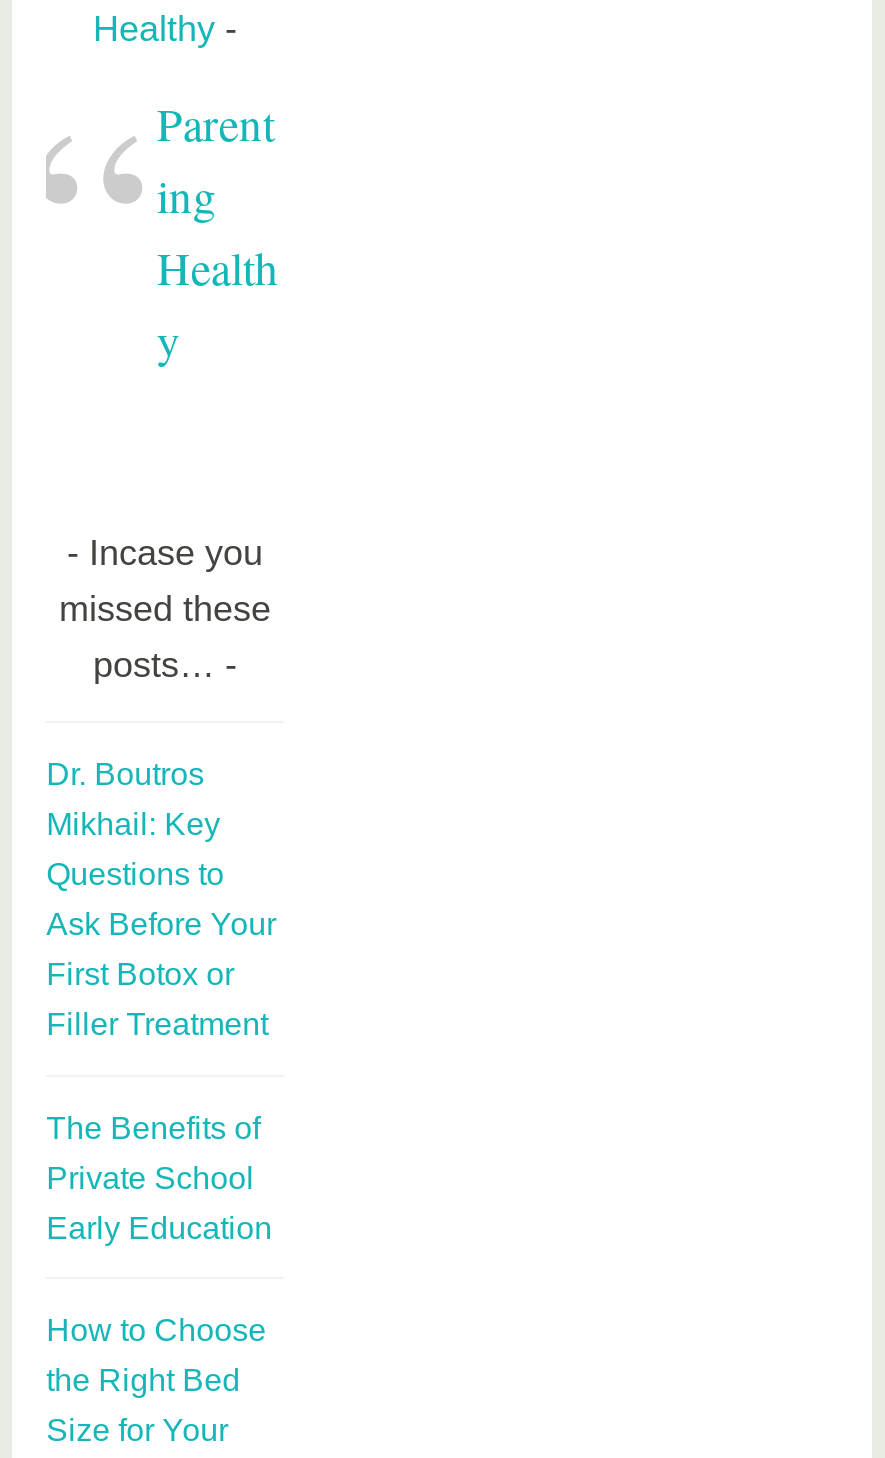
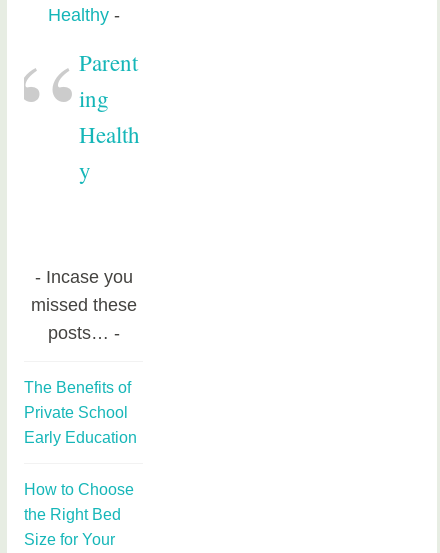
[46,757,276,1041] Dr. Boutros | Mikhail: Key | Questions to | Ask Before Your | First Botox or | Filler Treatment -> none

